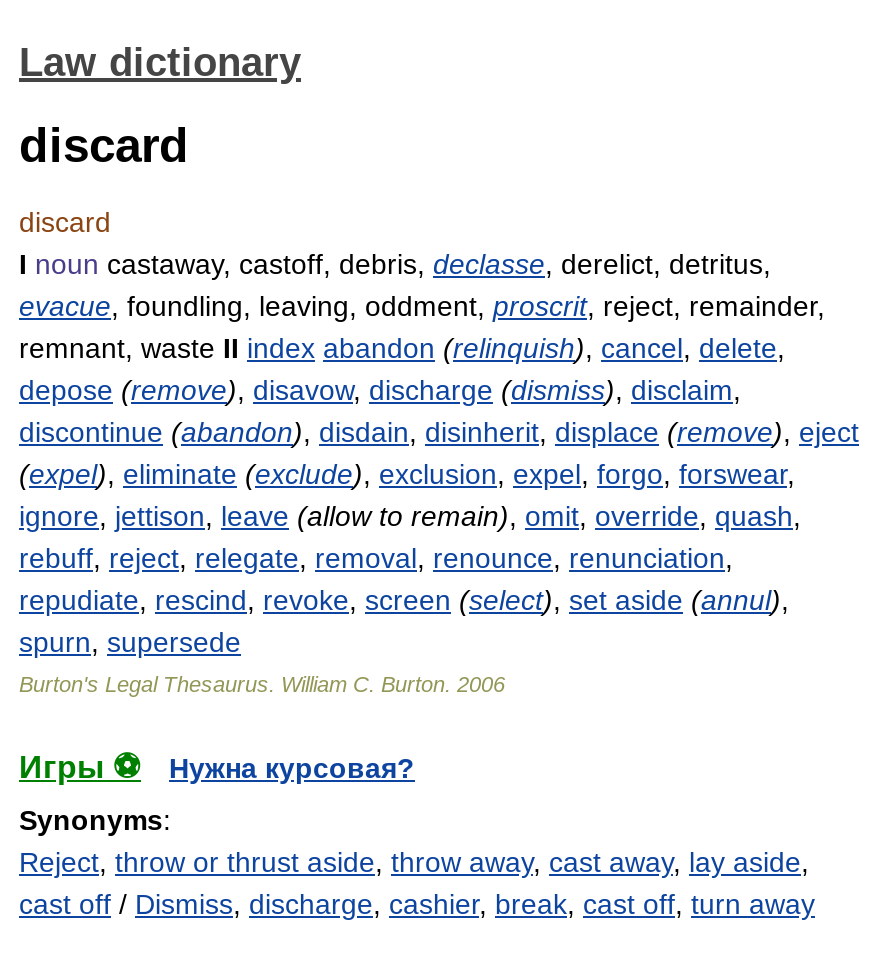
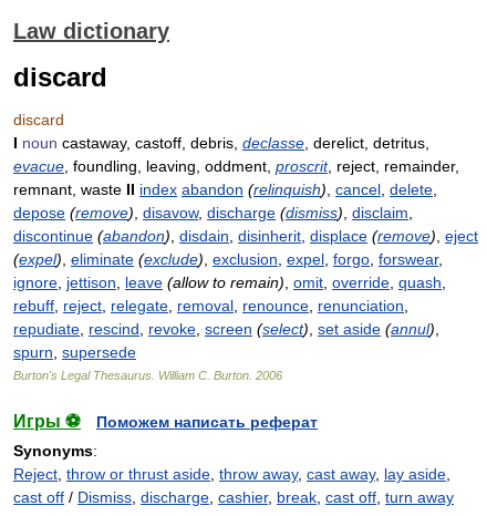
[169,752,415,784] Нужна курсовая? -> [96,413,318,431] Поможем написать реферат

